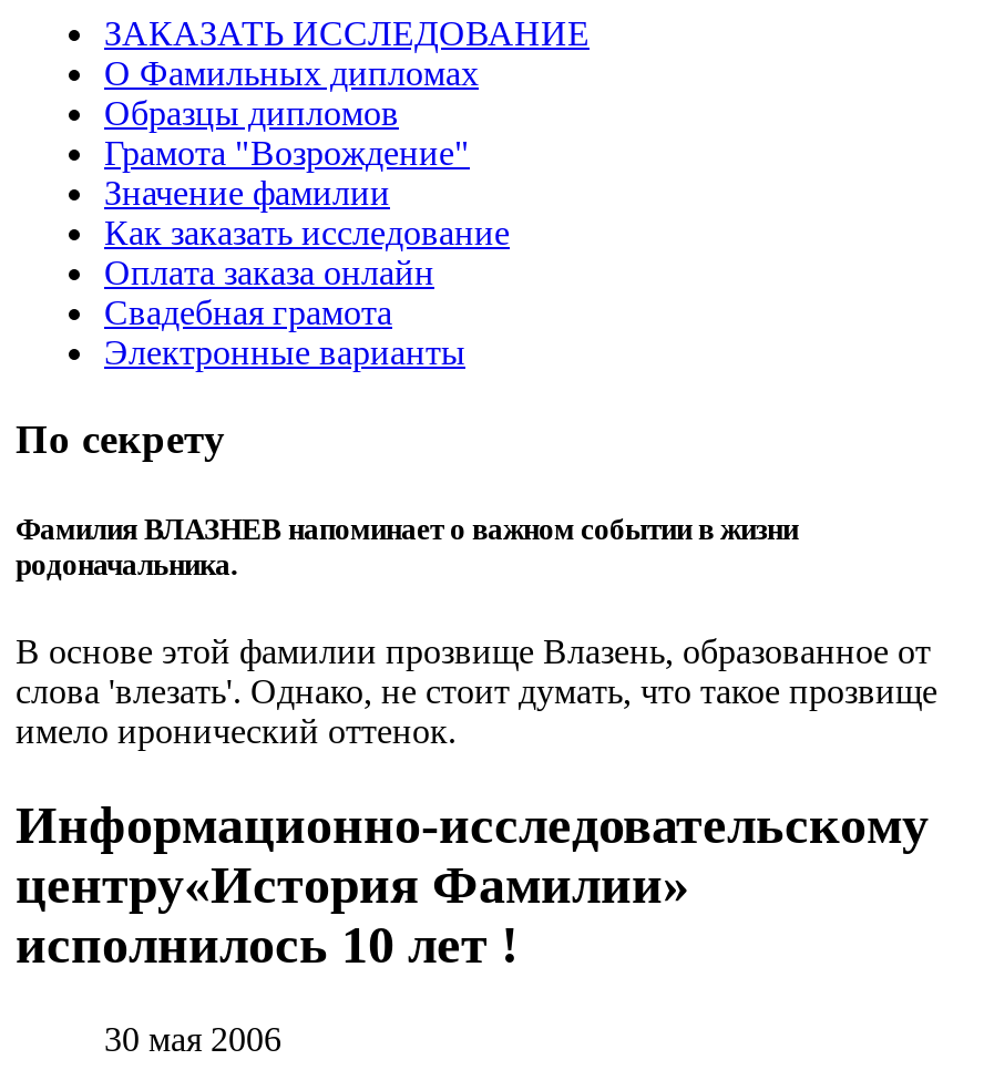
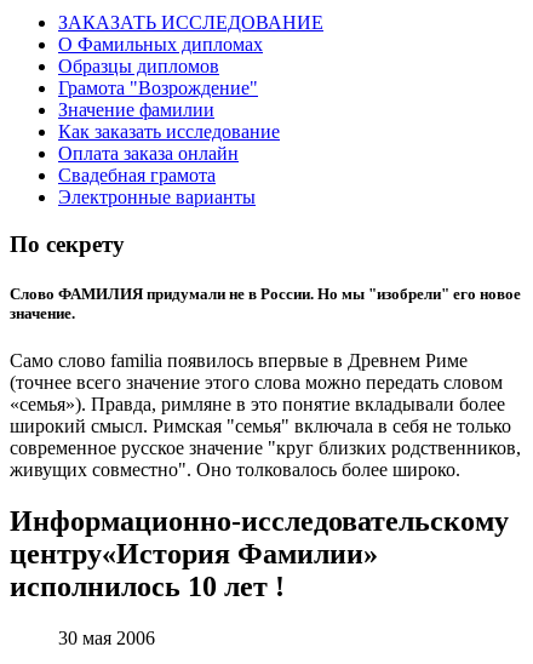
[16,513,798,581] Фамилия ВЛАЗНЕВ напоминает о важном событии в жизни | родоначальника. -> [10,285,521,322] Слово ФАМИЛИЯ придумали не в России. Но мы "изобрели" его новое | значение.
[16,633,937,750] В основе этой фамилии прозвище Влазень, образованное от | слова 'влезать'. Однако, не стоит думать, что такое прозвище | имело иронический оттенок. -> [10,350,521,480] Само слово familia появилось впервые в Древнем Риме | (точнее всего значение этого слова можно передать словом | «семья»). Правда, римляне в это понятие вкладывали более | широкий смысл. Римская "семья" включала в себя не только | современное русское значение "круг близких родственников, | живущих совместно". Оно толковалось более широко.

